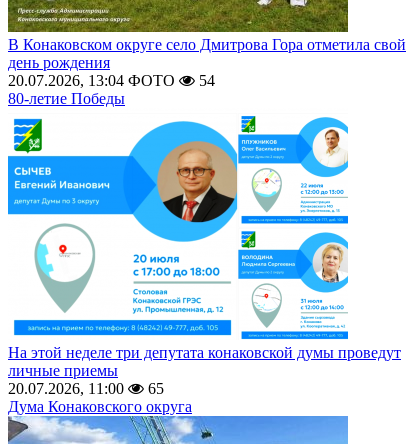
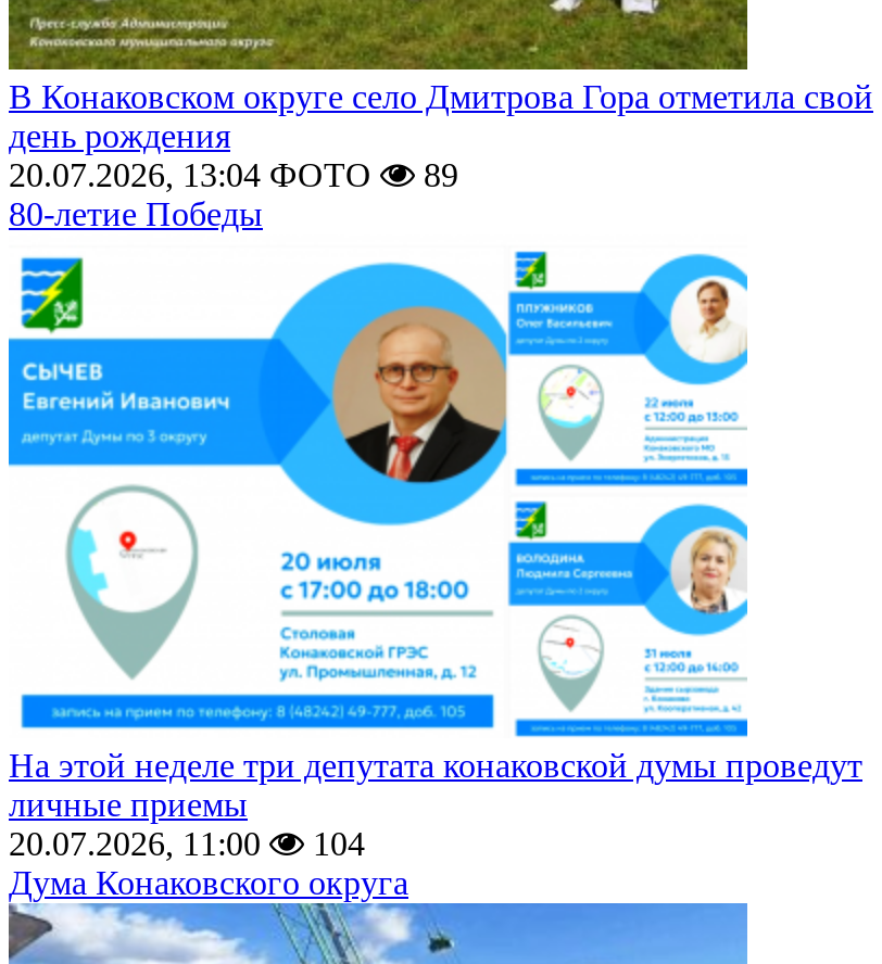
[8,72,215,89] 20.07.2026, 13:04 ФОТО 54 -> [9,156,458,193] 20.07.2026, 13:04 ФОТО 89
[8,380,164,397] 20.07.2026, 11:00 65 -> [9,825,365,862] 20.07.2026, 11:00 104

